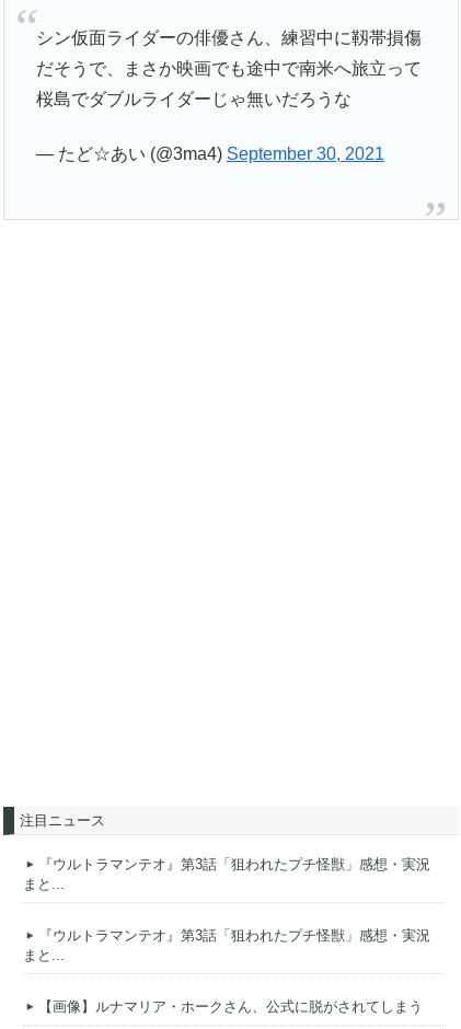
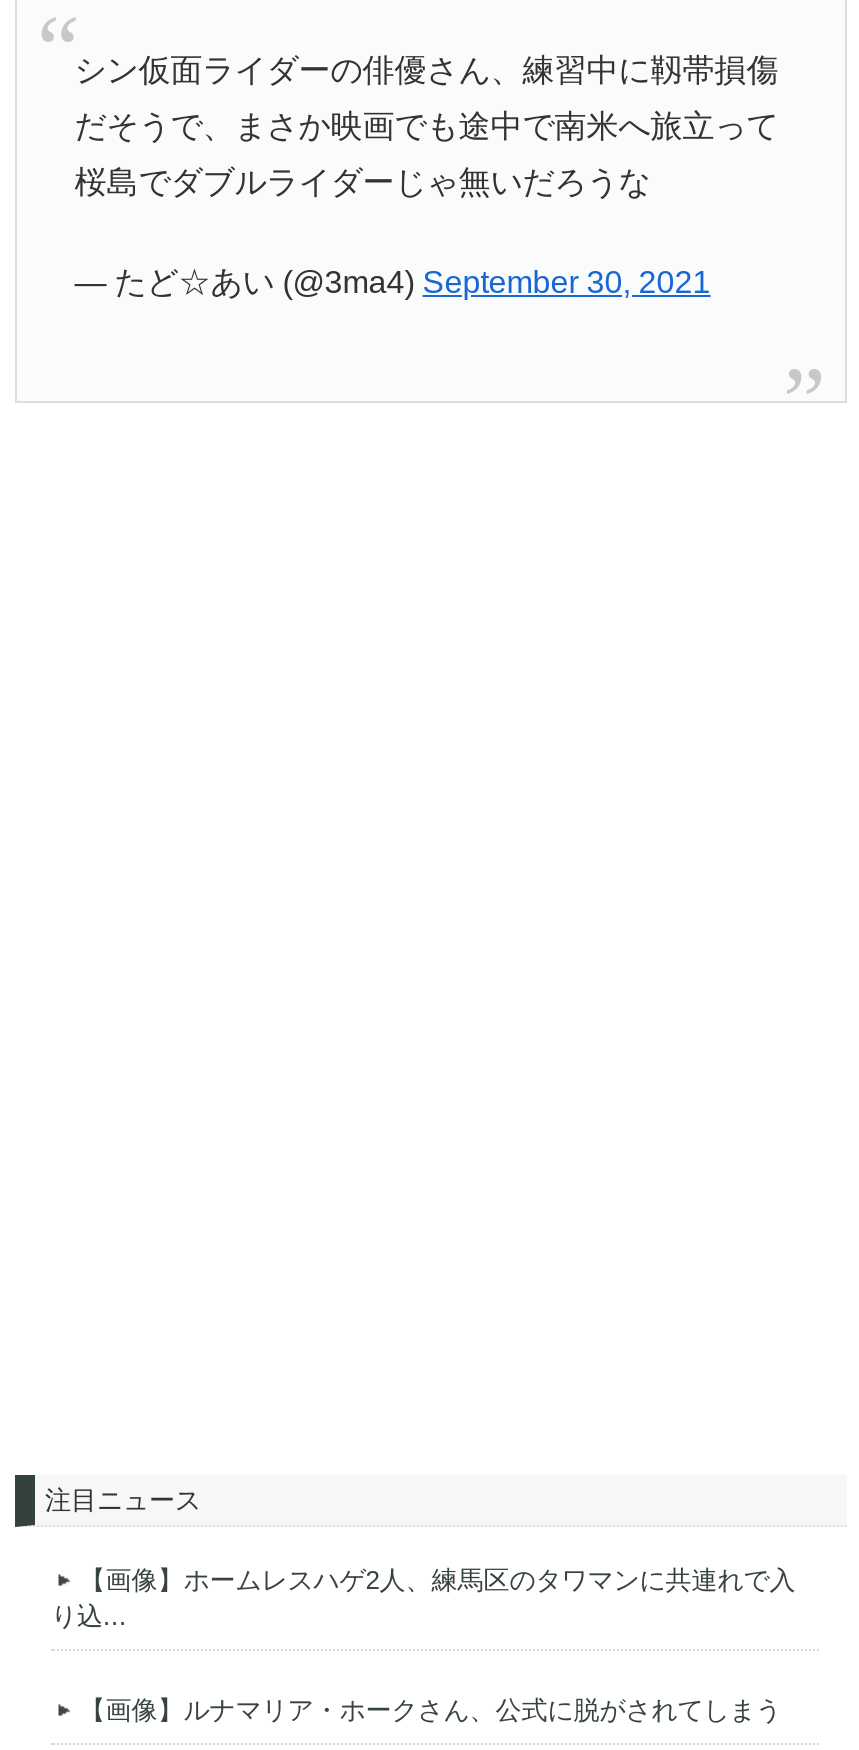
[23,857,431,964] 『ウルトラマンテオ』第3話「狙われたプチ怪獣」感想・実況 | まと... | 『ウルトラマンテオ』第3話「狙われたプチ怪獣」感想・実況 | まと... -> [51,1566,796,1632] 【画像】ホームレスハゲ2人、練馬区のタワマンに共連れで入 | り込...

